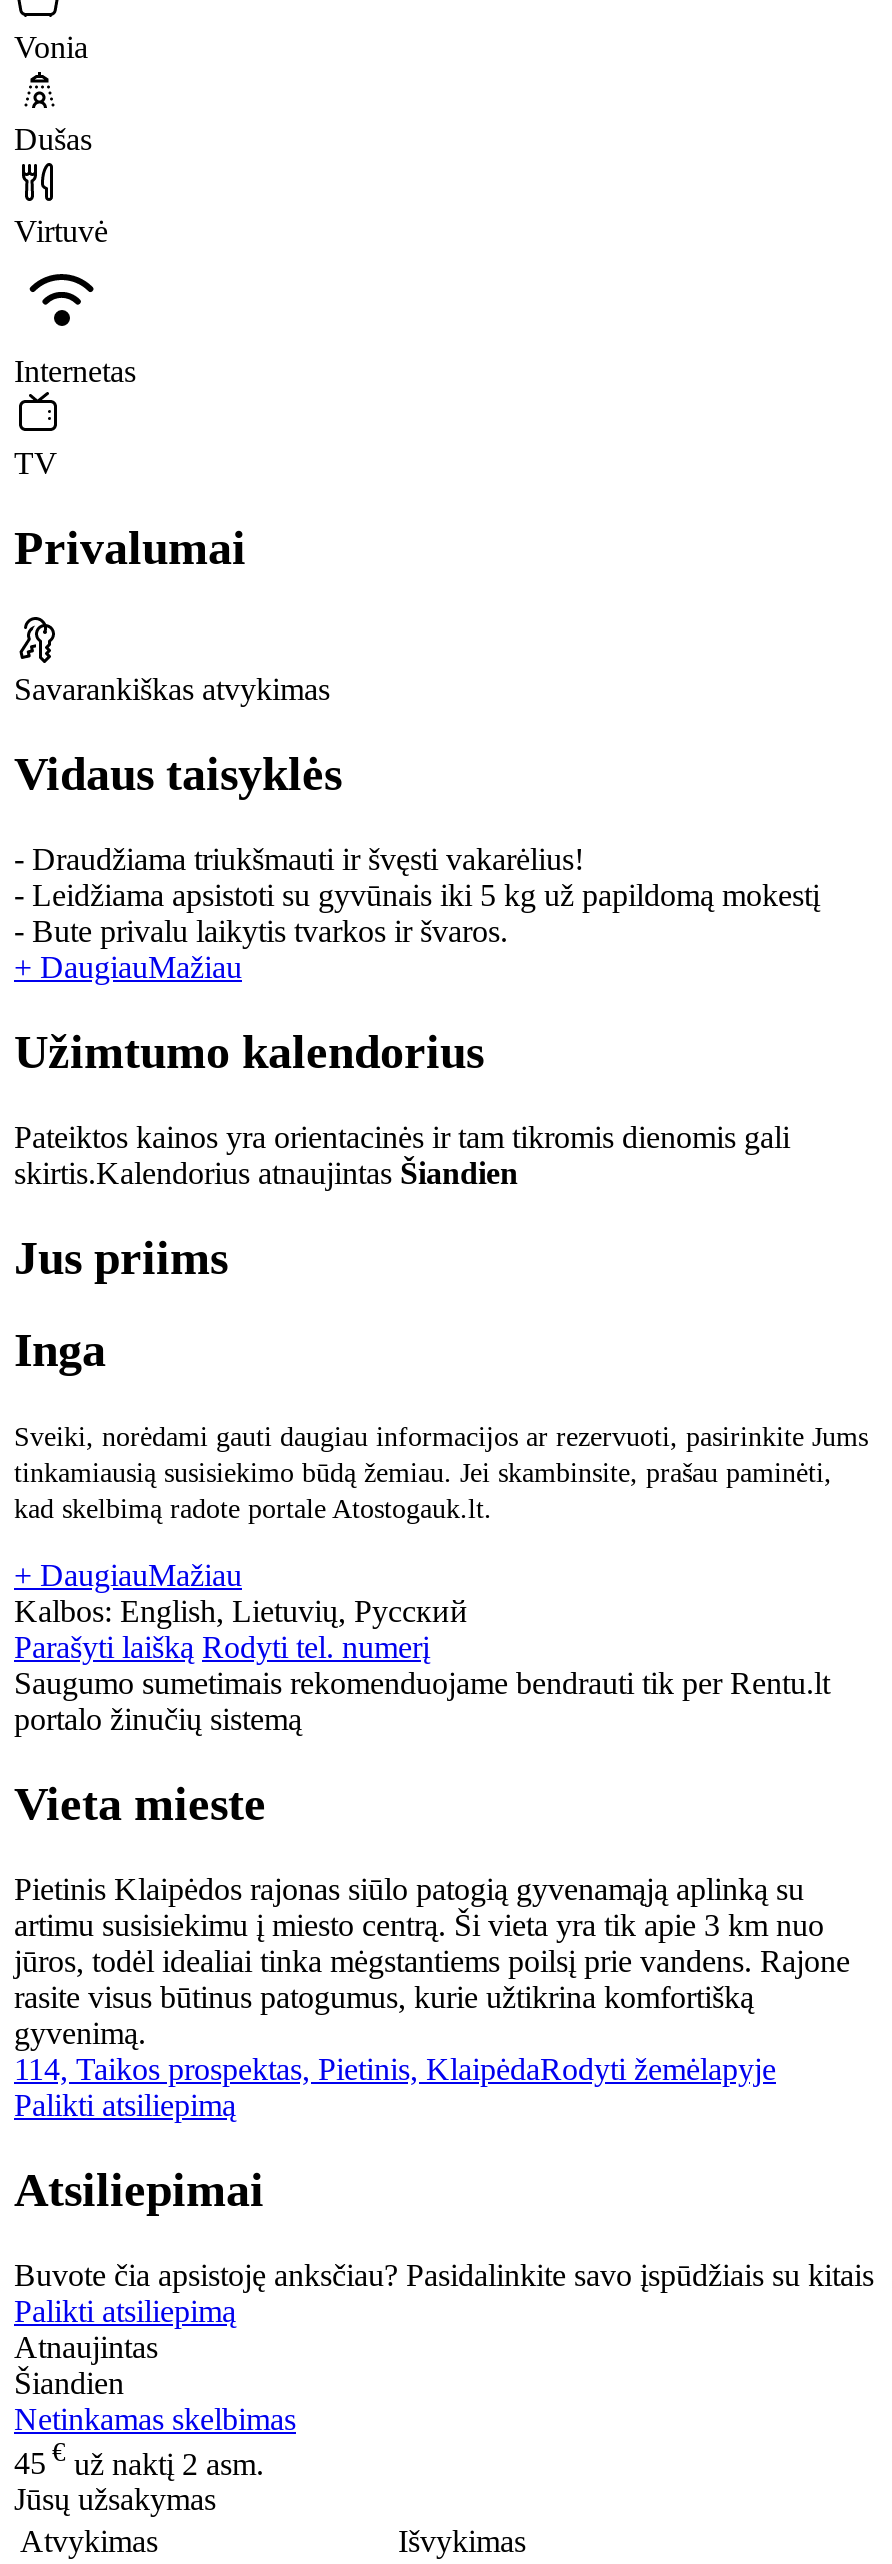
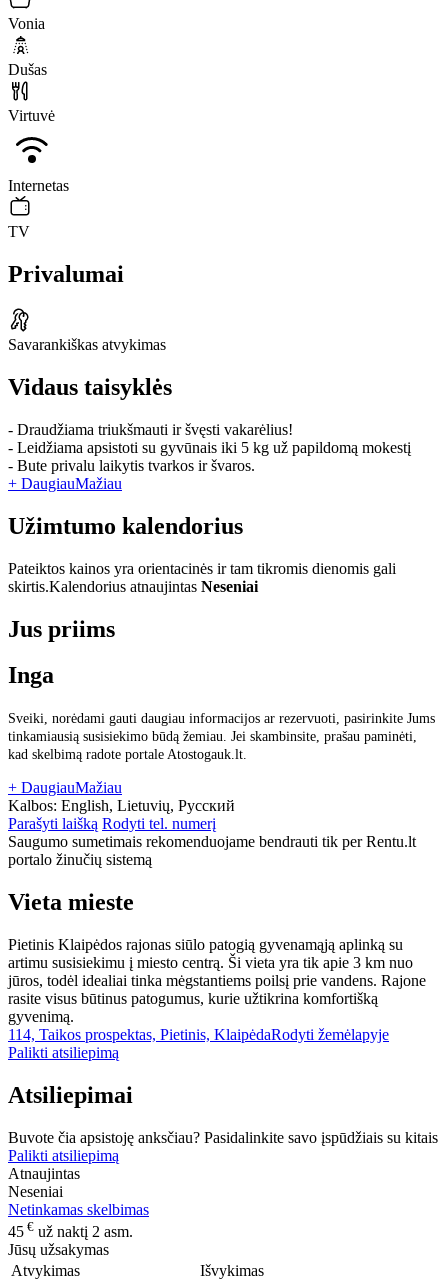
[14,1155,518,1189] skirtis.Kalendorius atnaujintas Šiandien -> [8,578,258,595] skirtis.Kalendorius atnaujintas Neseniai
[14,2366,124,2400] Šiandien -> [8,1183,63,1200] Neseniai

